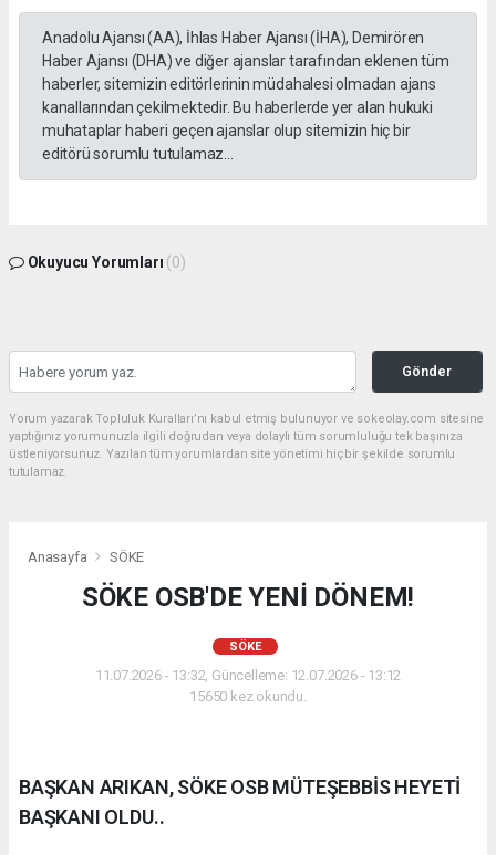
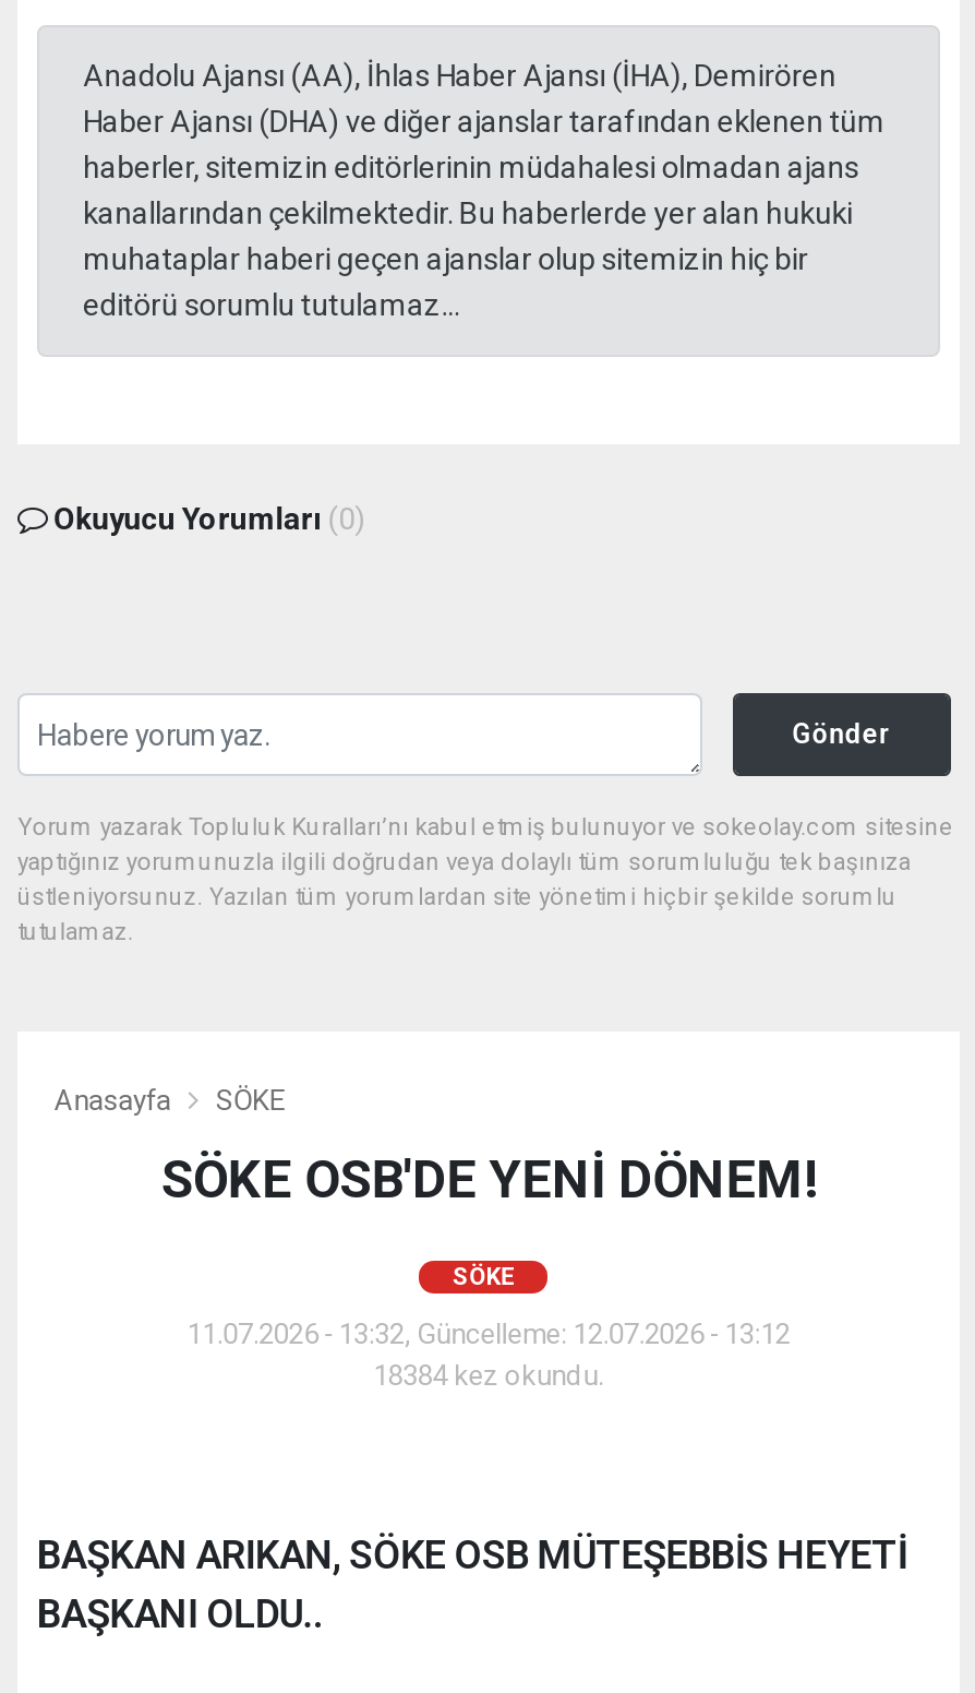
[189,688,307,705] 15650 kez okundu. -> [373,1359,604,1392] 18384 kez okundu.

